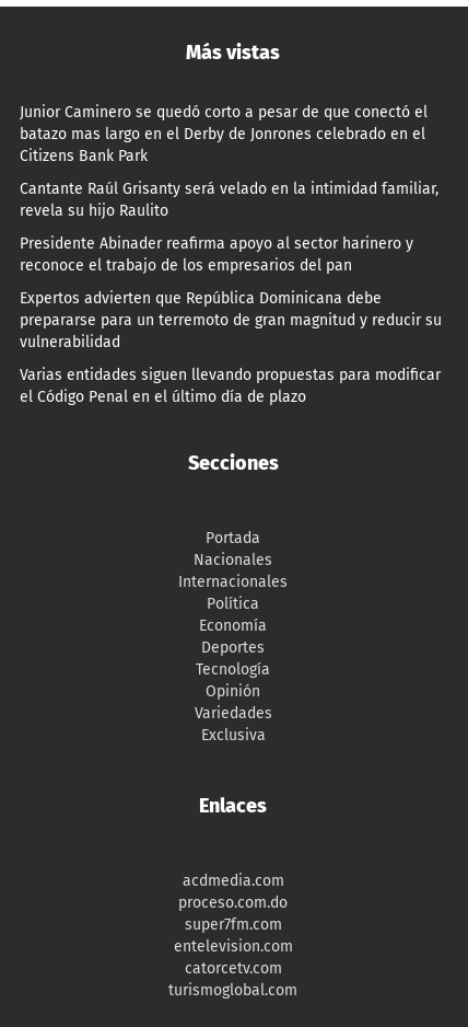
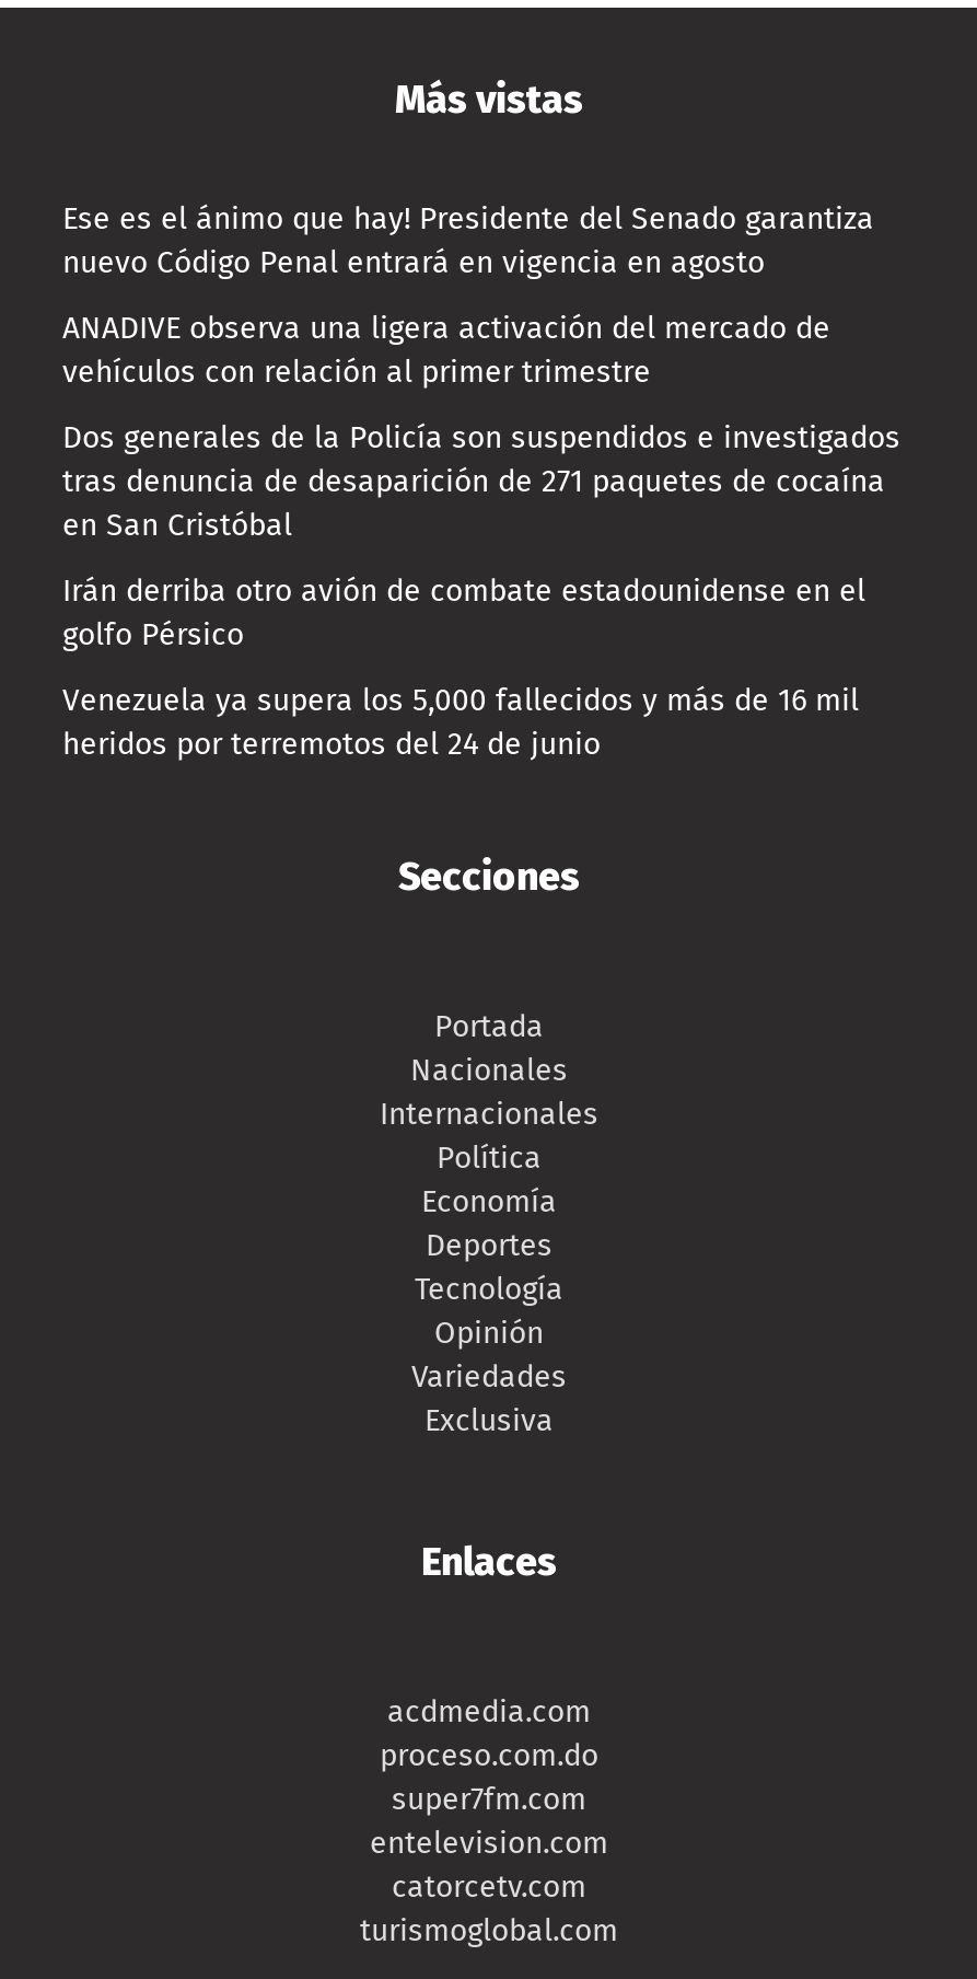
[20,103,428,166] Junior Caminero se quedó corto a pesar de que conectó el | batazo mas largo en el Derby de Jonrones celebrado en el | Citizens Bank Park -> [62,201,874,282] Ese es el ánimo que hay! Presidente del Senado garantiza | nuevo Código Penal entrará en vigencia en agosto
[20,180,438,221] Cantante Raúl Grisanty será velado en la intimidad familiar, | revela su hijo Raulito -> [62,311,830,392] ANADIVE observa una ligera activación del mercado de | vehículos con relación al primer trimestre
[20,235,413,275] Presidente Abinader reafirma apoyo al sector harinero y | reconoce el trabajo de los empresarios del pan -> [62,420,900,545] Dos generales de la Policía son suspendidos e investigados | tras denuncia de desaparición de 271 paquetes de cocaína | en San Cristóbal
[20,289,442,352] Expertos advierten que República Dominicana debe | prepararse para un terremoto de gran magnitud y reducir su | vulnerabilidad -> [62,573,865,654] Irán derriba otro avión de combate estadounidense en el | golfo Pérsico
[20,366,441,407] Varias entidades siguen llevando propuestas para modificar | el Código Penal en el último día de plazo -> [62,683,859,764] Venezuela ya supera los 5,000 fallecidos y más de 16 mil | heridos por terremotos del 24 de junio

